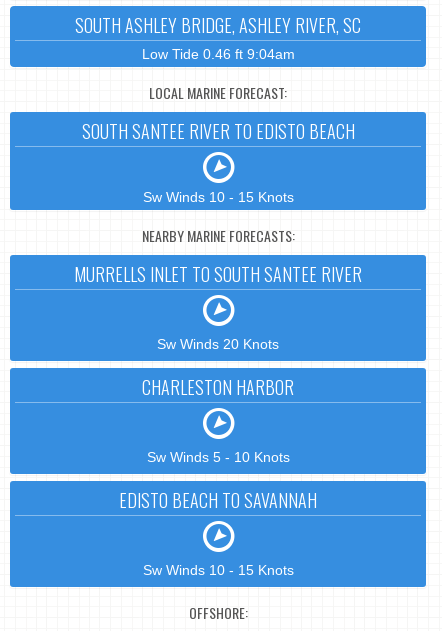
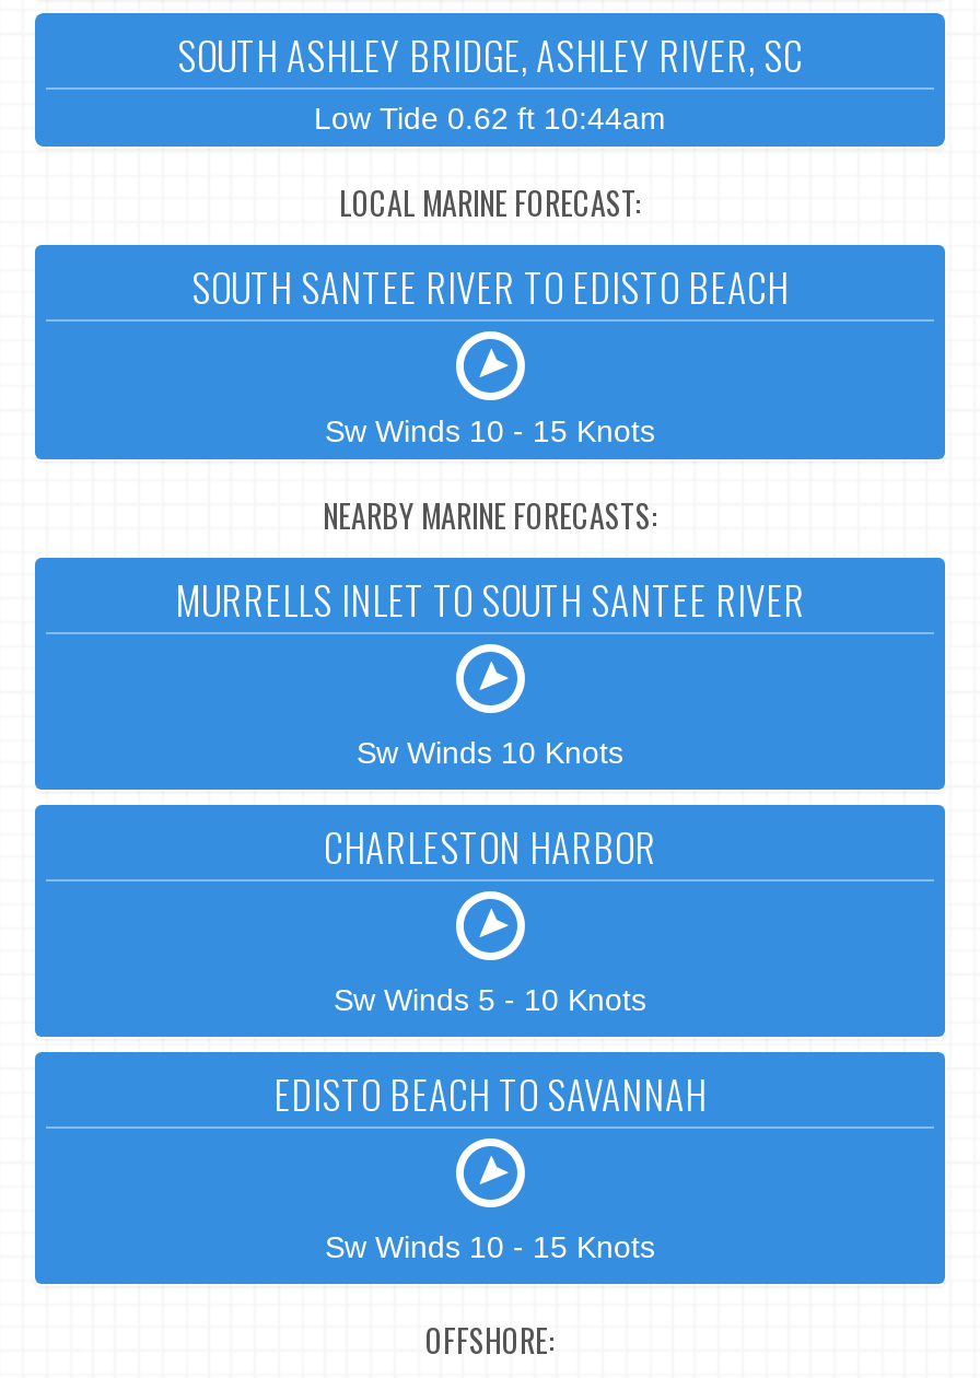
[141,46,294,62] Low Tide 0.46 ft 9:04am -> [314,101,666,136] Low Tide 0.62 ft 10:44am
[157,336,279,352] Sw Winds 20 Knots -> [357,735,623,770] Sw Winds 10 Knots

